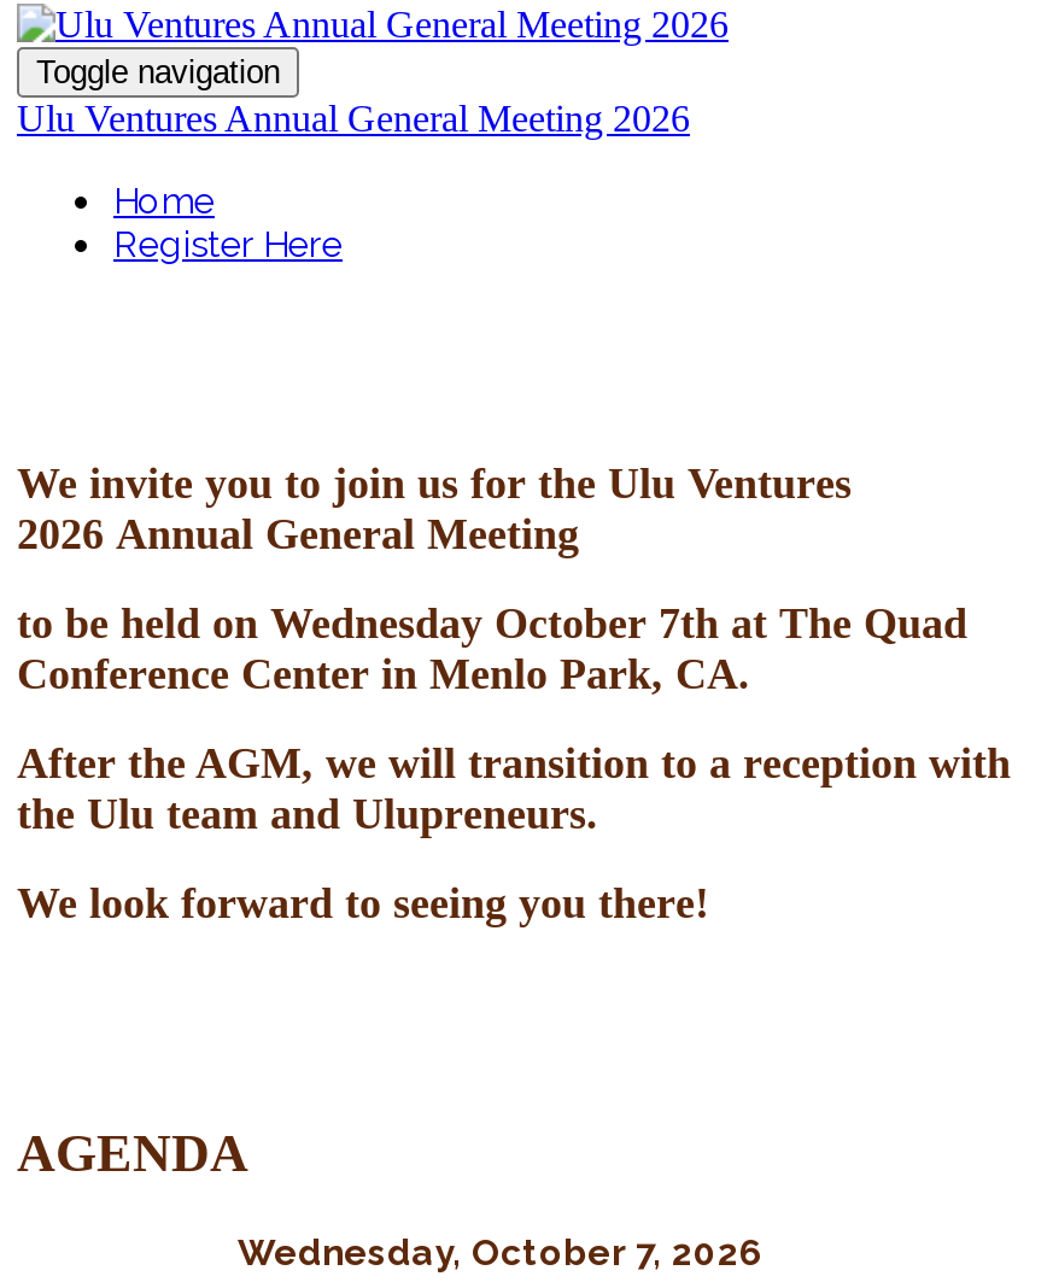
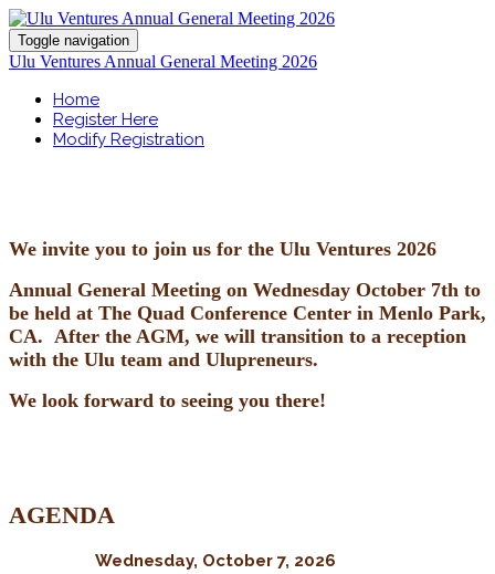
[17,459,852,558] We invite you to join us for the Ulu Ventures | 2026 Annual General Meeting -> [53,129,204,149] Modify Registration
[17,599,967,698] to be held on Wednesday October 7th at The Quad | Conference Center in Menlo Park, CA. -> [9,238,436,260] We invite you to join us for the Ulu Ventures 2026
[17,739,1011,838] After the AGM, we will transition to a reception with | the Ulu team and Ulupreneurs. -> [9,279,486,371] Annual General Meeting on Wednesday October 7th to | be held at The Quad Conference Center in Menlo Park, | CA. After the AGM, we will transition to a reception | with the Ulu team and Ulupreneurs.

